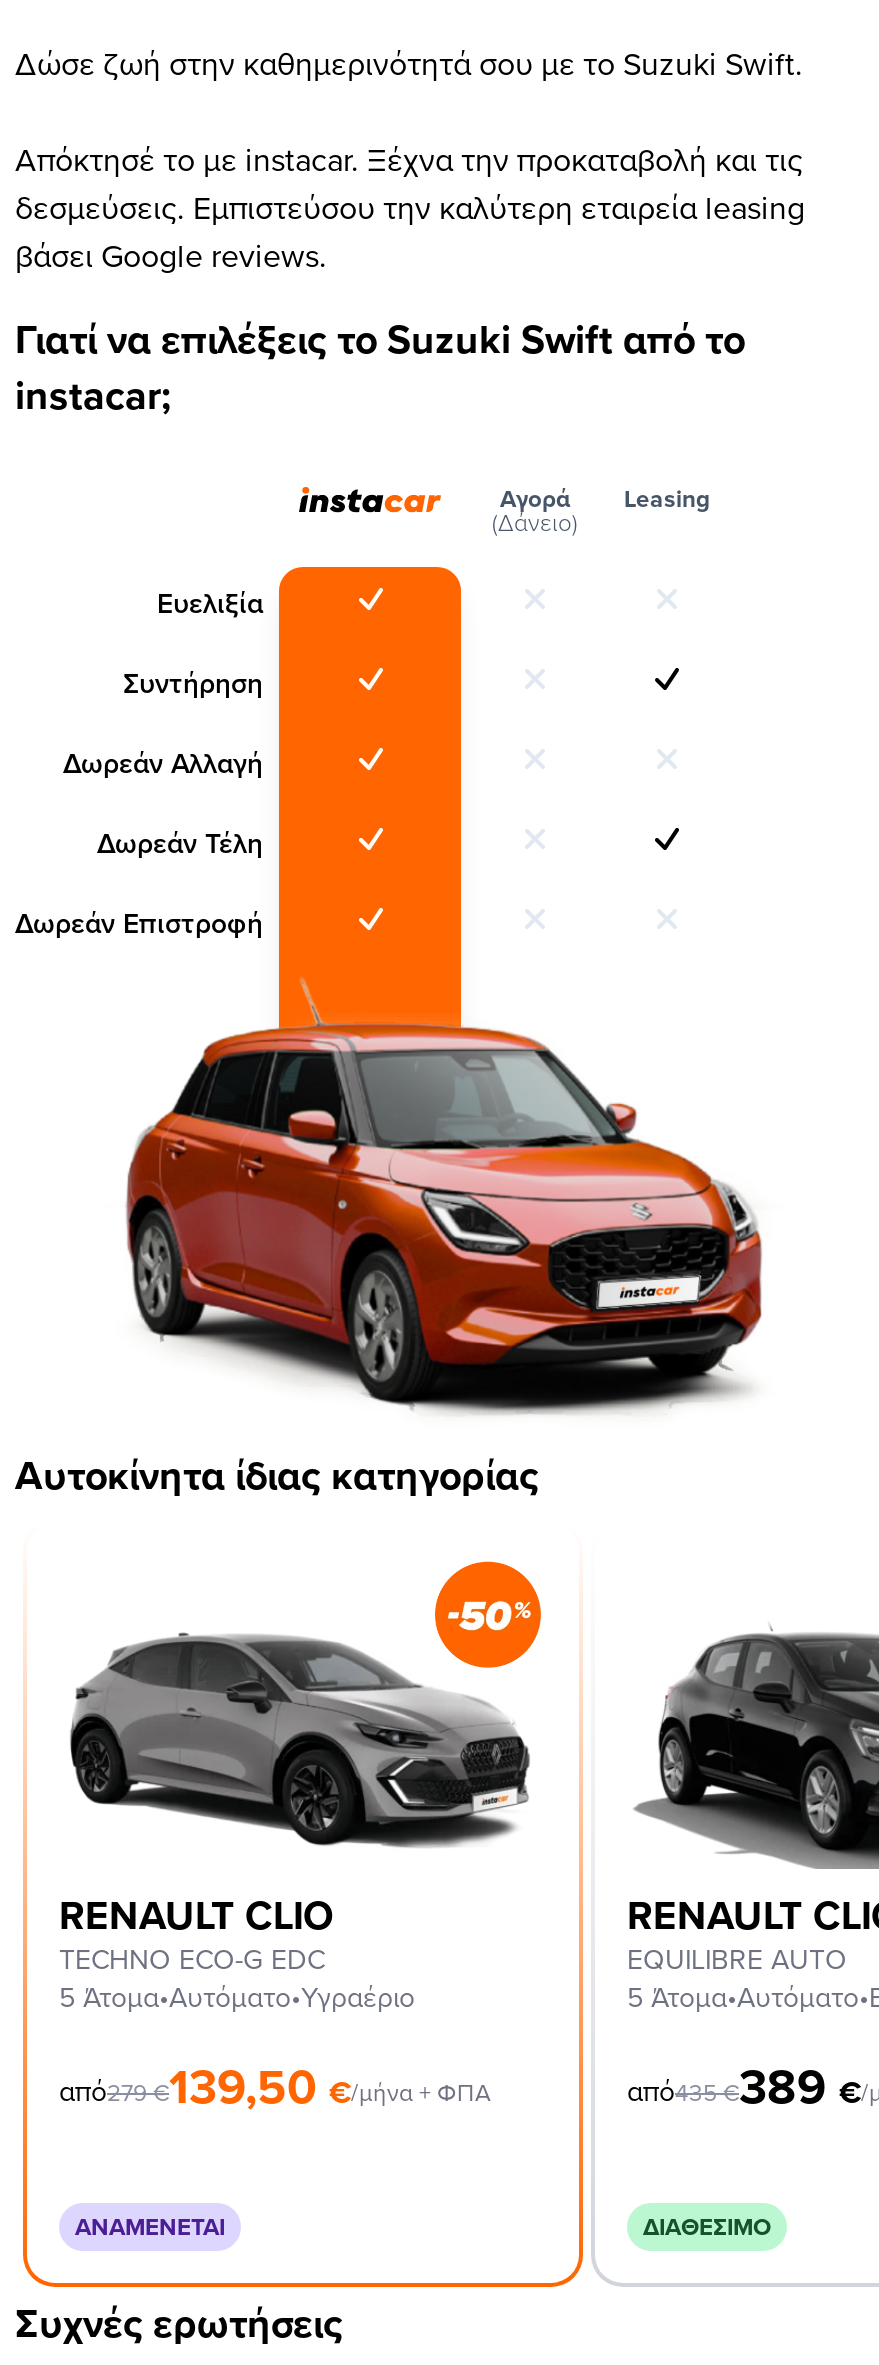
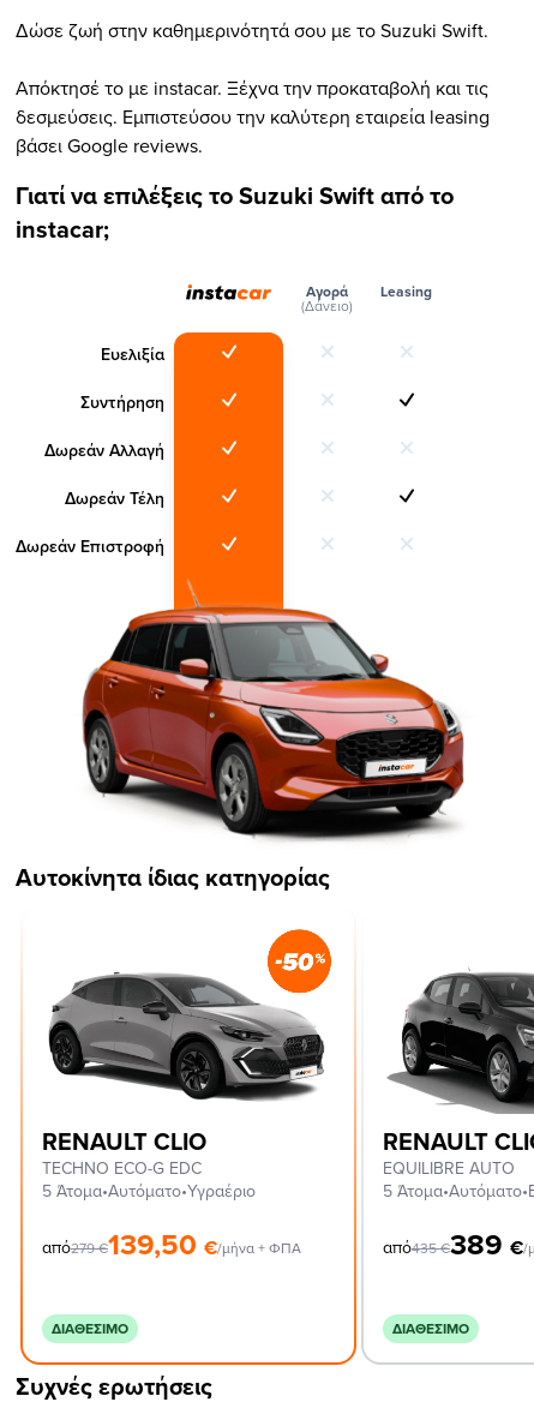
[75,2209,225,2243] ΑΝΑΜΈΝΕΤΑΙ -> [52,1318,128,1338] ΔΙΑΘΈΣΙΜΟ

